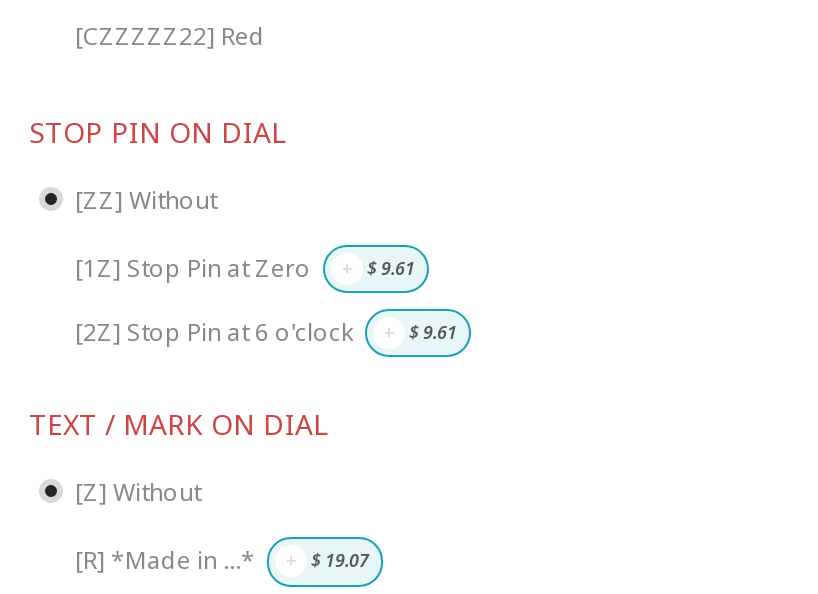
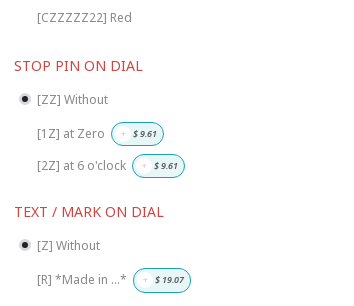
[75,251,311,285] [1Z] Stop Pin at Zero -> [37,125,105,142] [1Z] at Zero
[75,315,353,349] [2Z] Stop Pin at 6 o'clock -> [37,157,126,174] [2Z] at 6 o'clock

